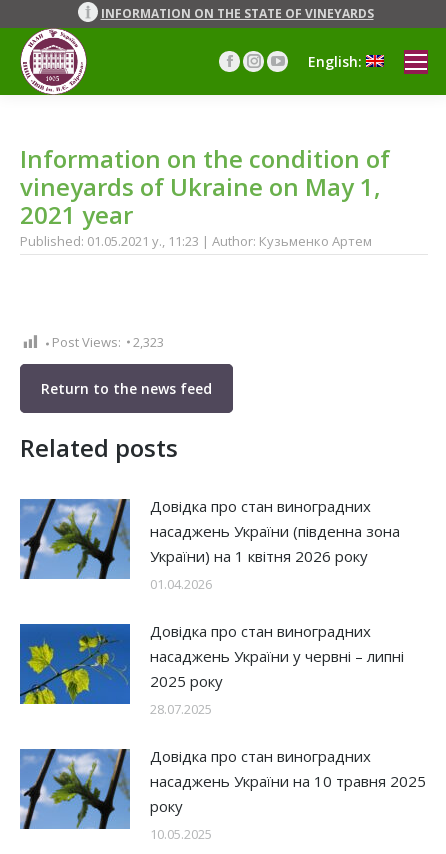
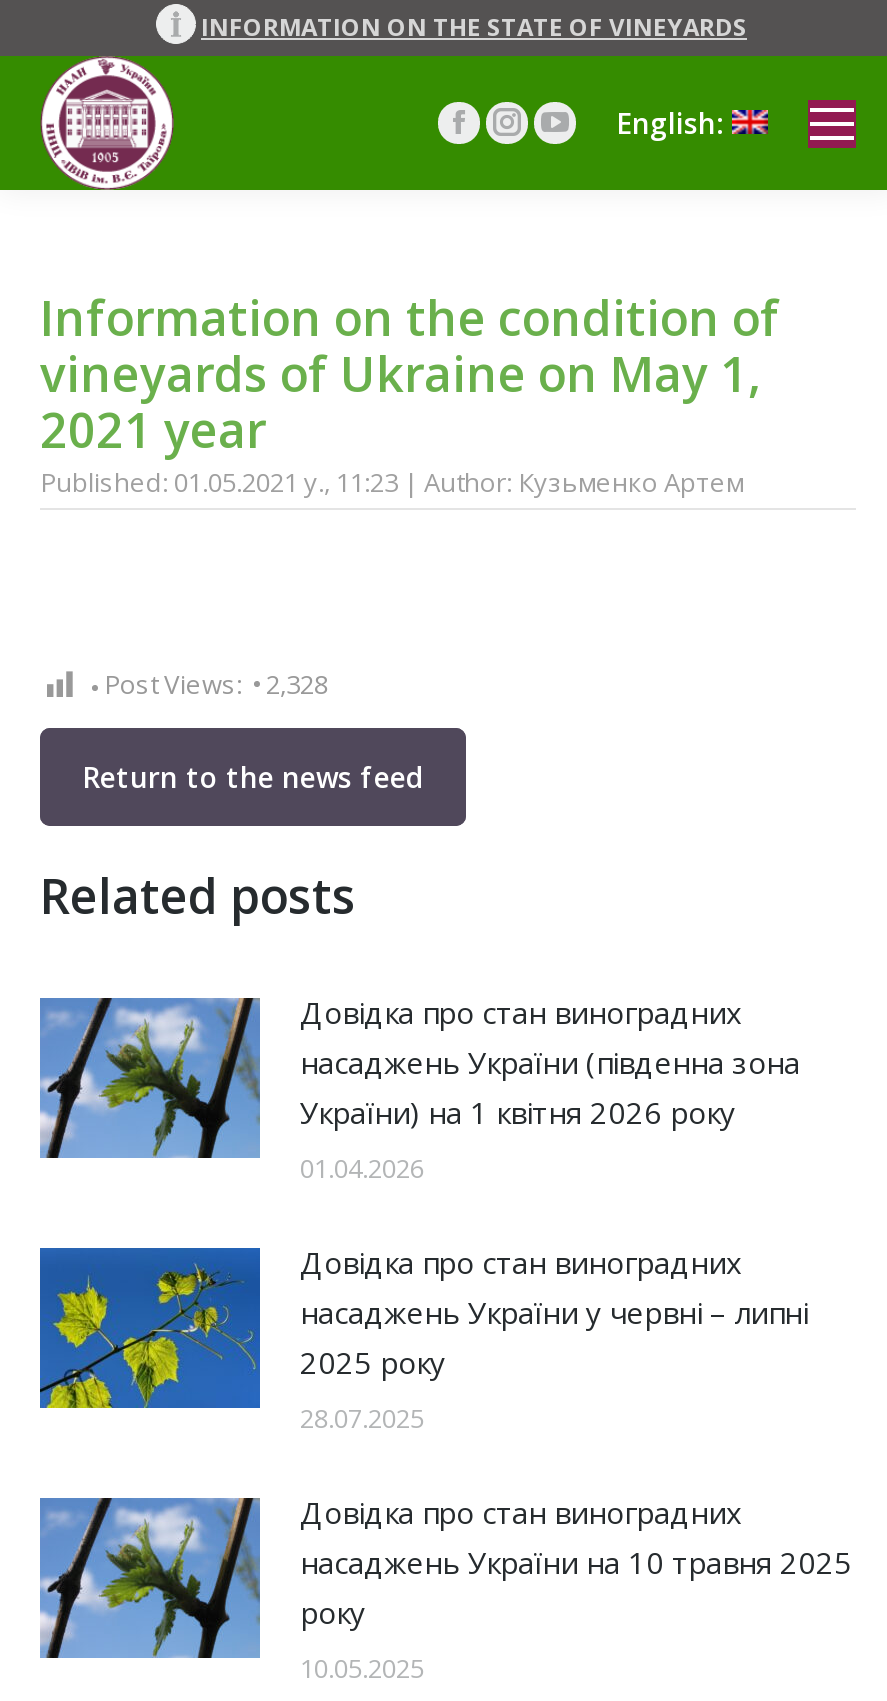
[52,333,164,351] Post Views: 2,323 -> [104,666,328,702] Post Views: 2,328

